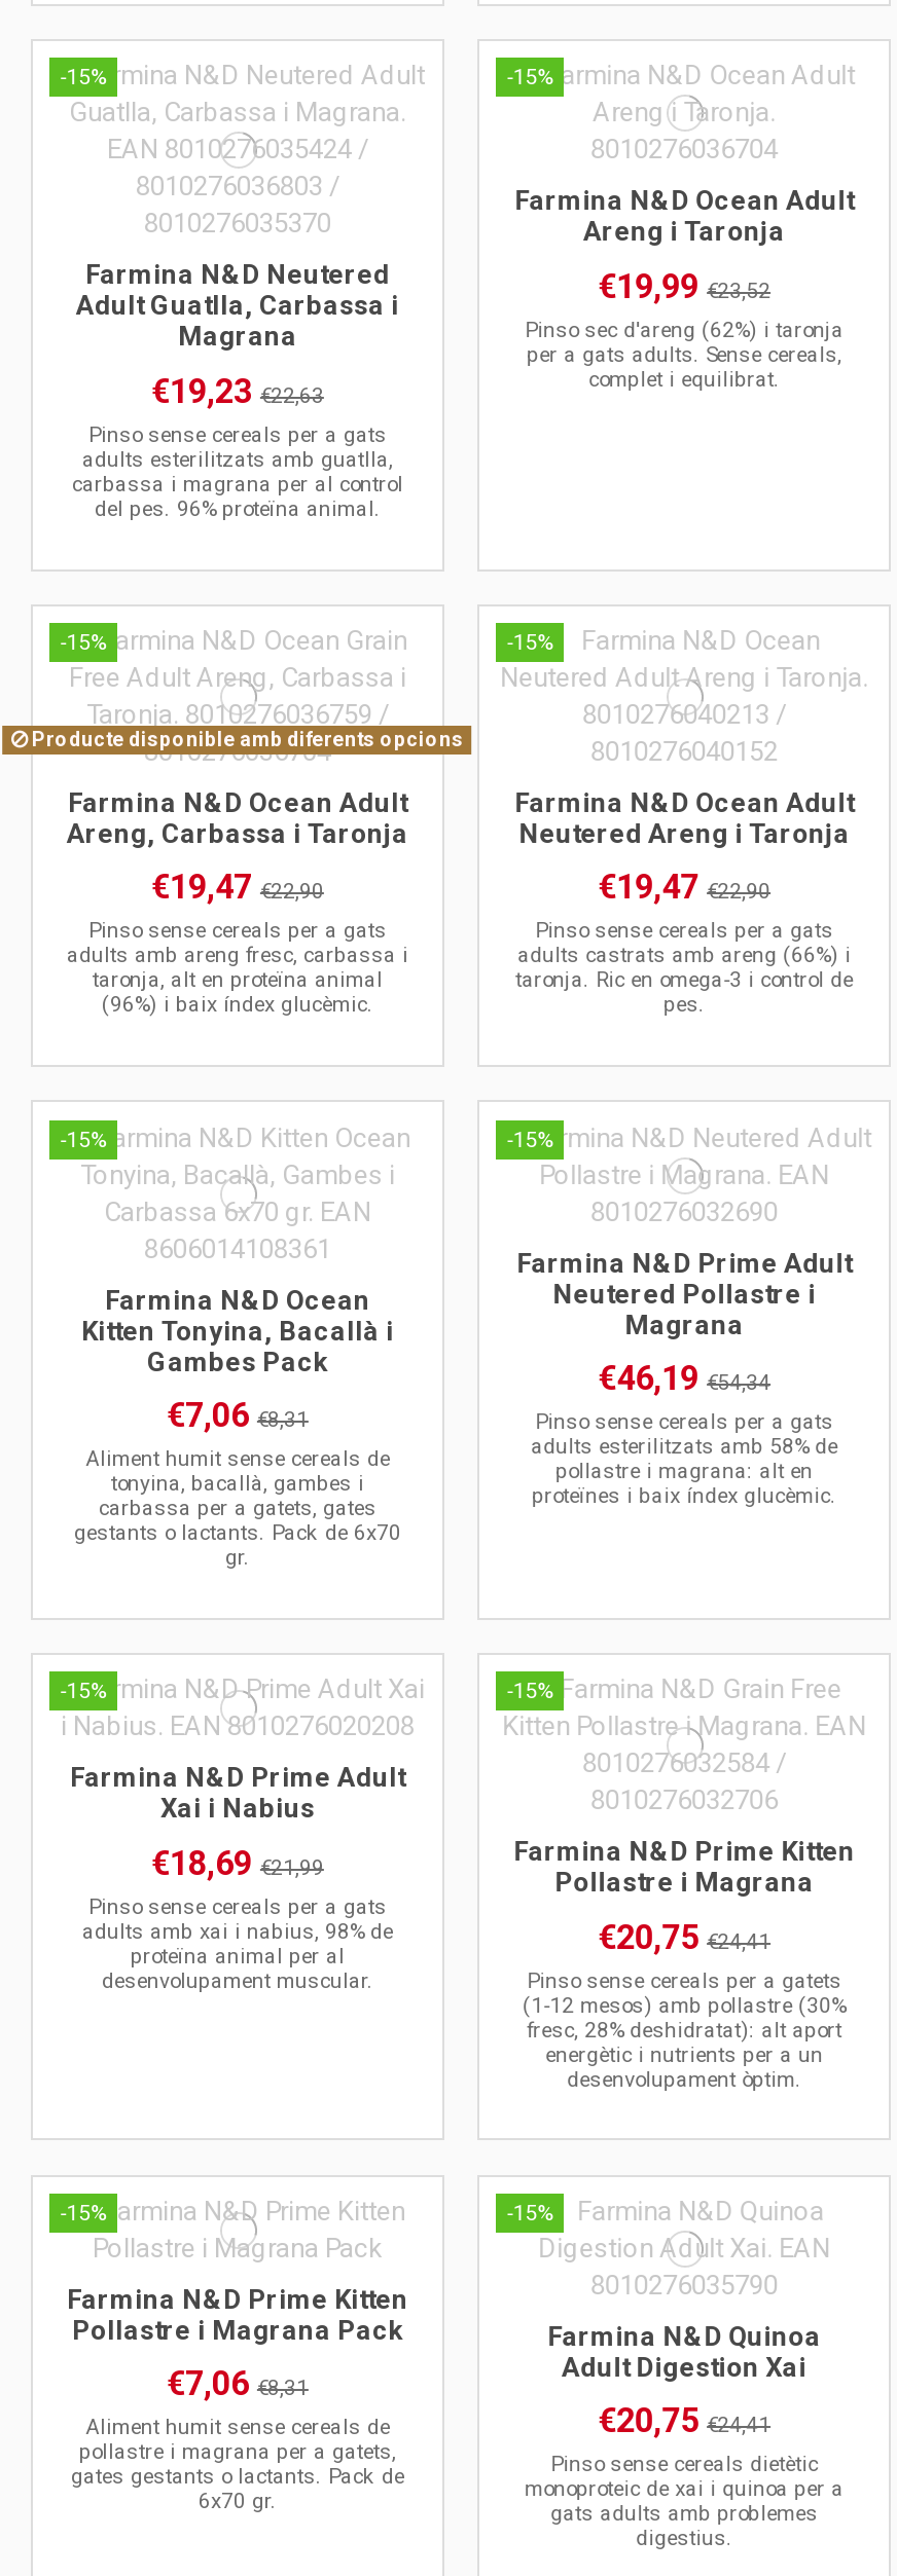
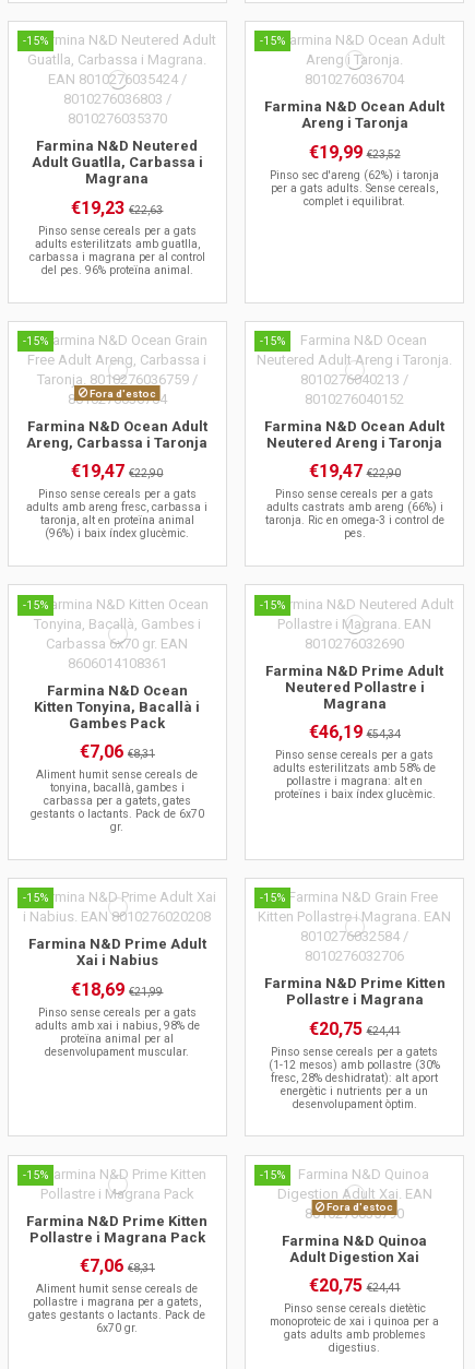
[28,729,464,751] Producte disponible amb diferents opcions -> [87,387,156,399] Fora d'estoc
none -> [324,1201,393,1213] Fora d'estoc

